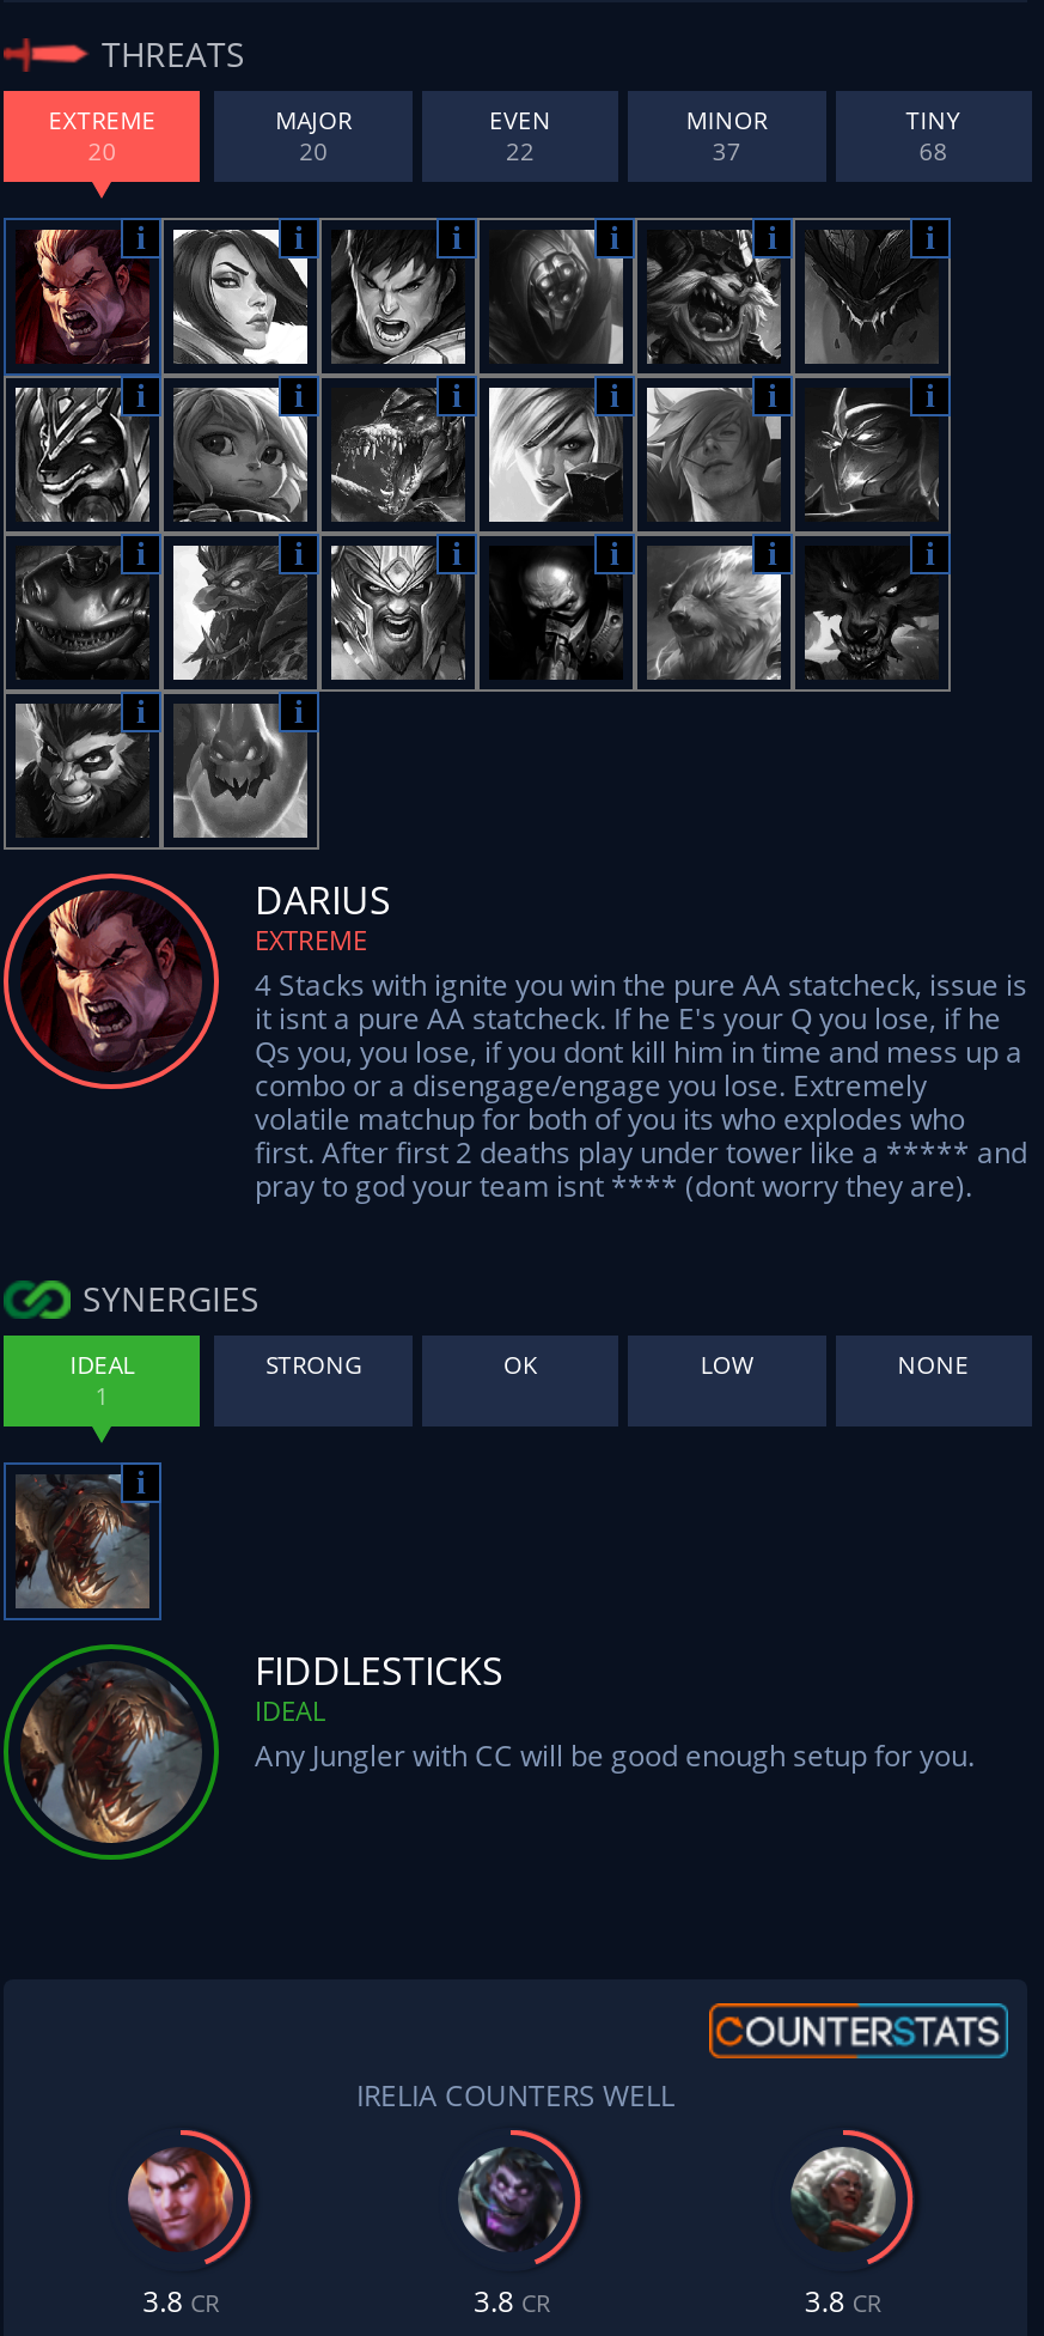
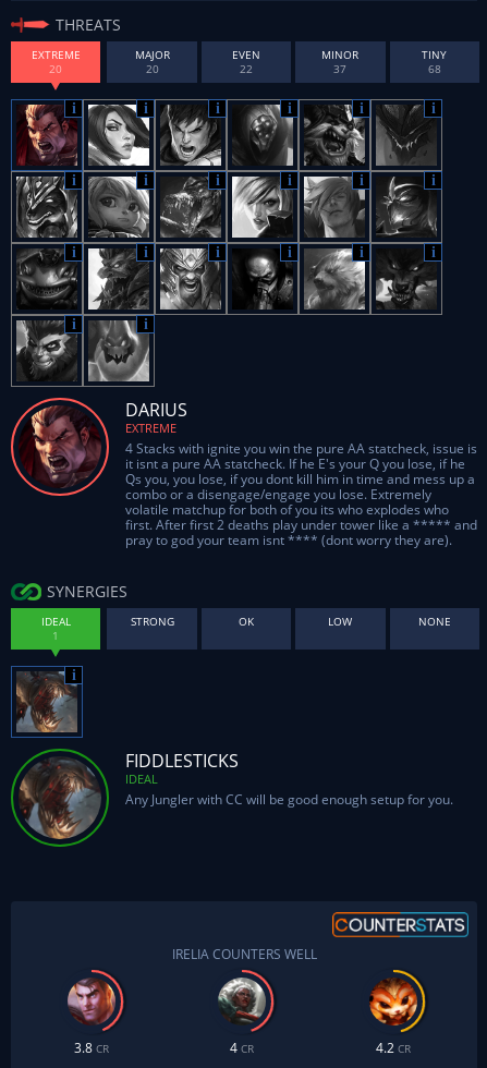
[788,2130,915,2322] [image] | 3.8 CR -> [369,970,426,1057] [image] | 4.2 CR
[458,2147,561,2322] [image] | 3.8 CR -> [219,976,266,1057] [image] | 4 CR

